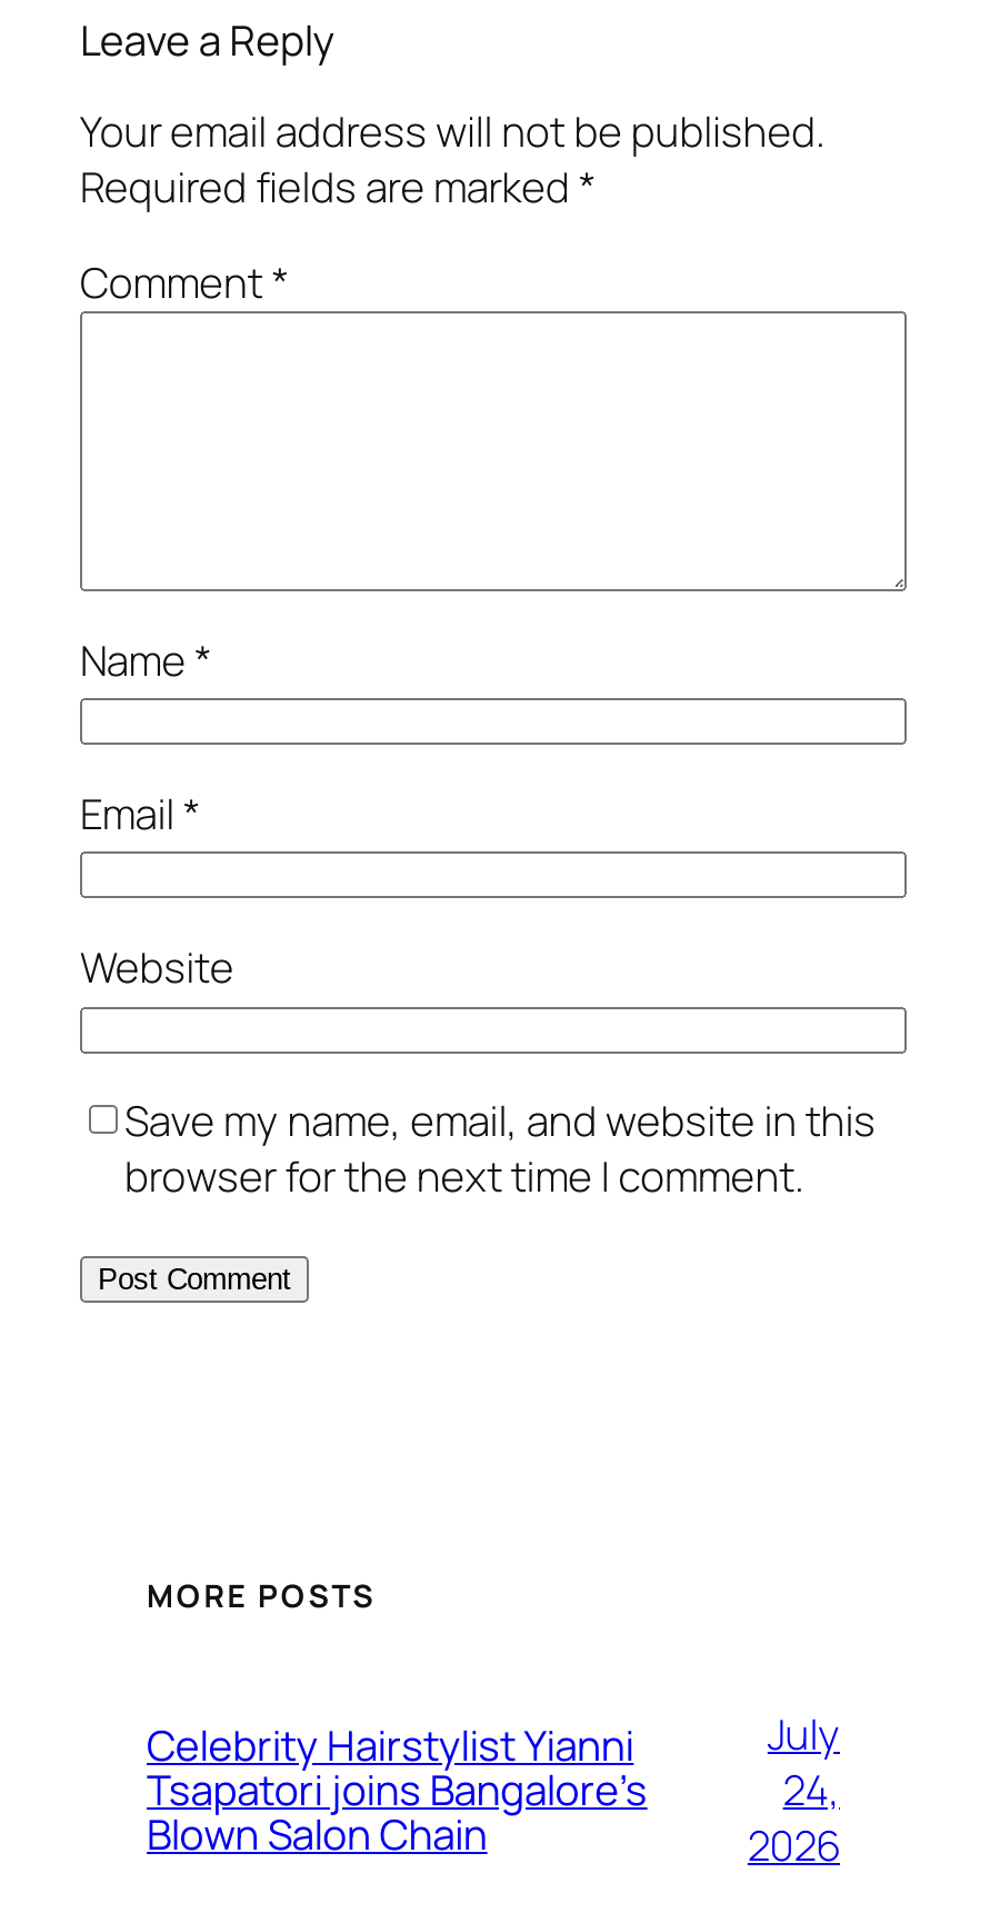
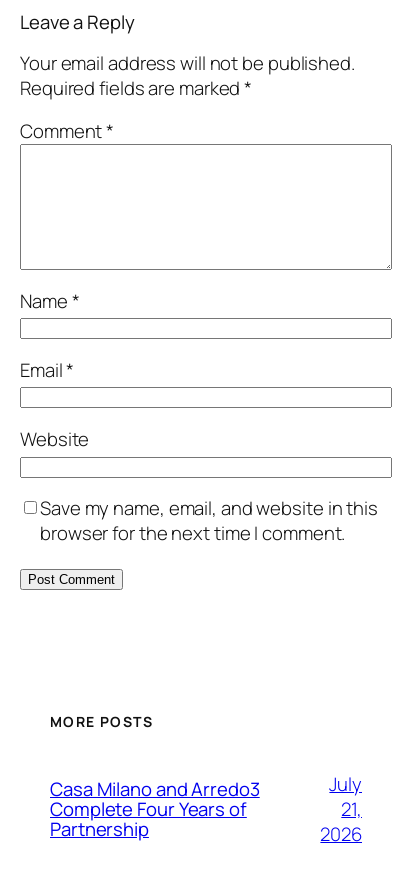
[147,1716,647,1863] Celebrity Hairstylist Yianni | Tsapatori joins Bangalore’s | Blown Salon Chain -> [50,776,260,842] Casa Milano and Arredo3 | Complete Four Years of | Partnership
[783,1760,840,1817] 24, -> [341,795,362,821] 21,

